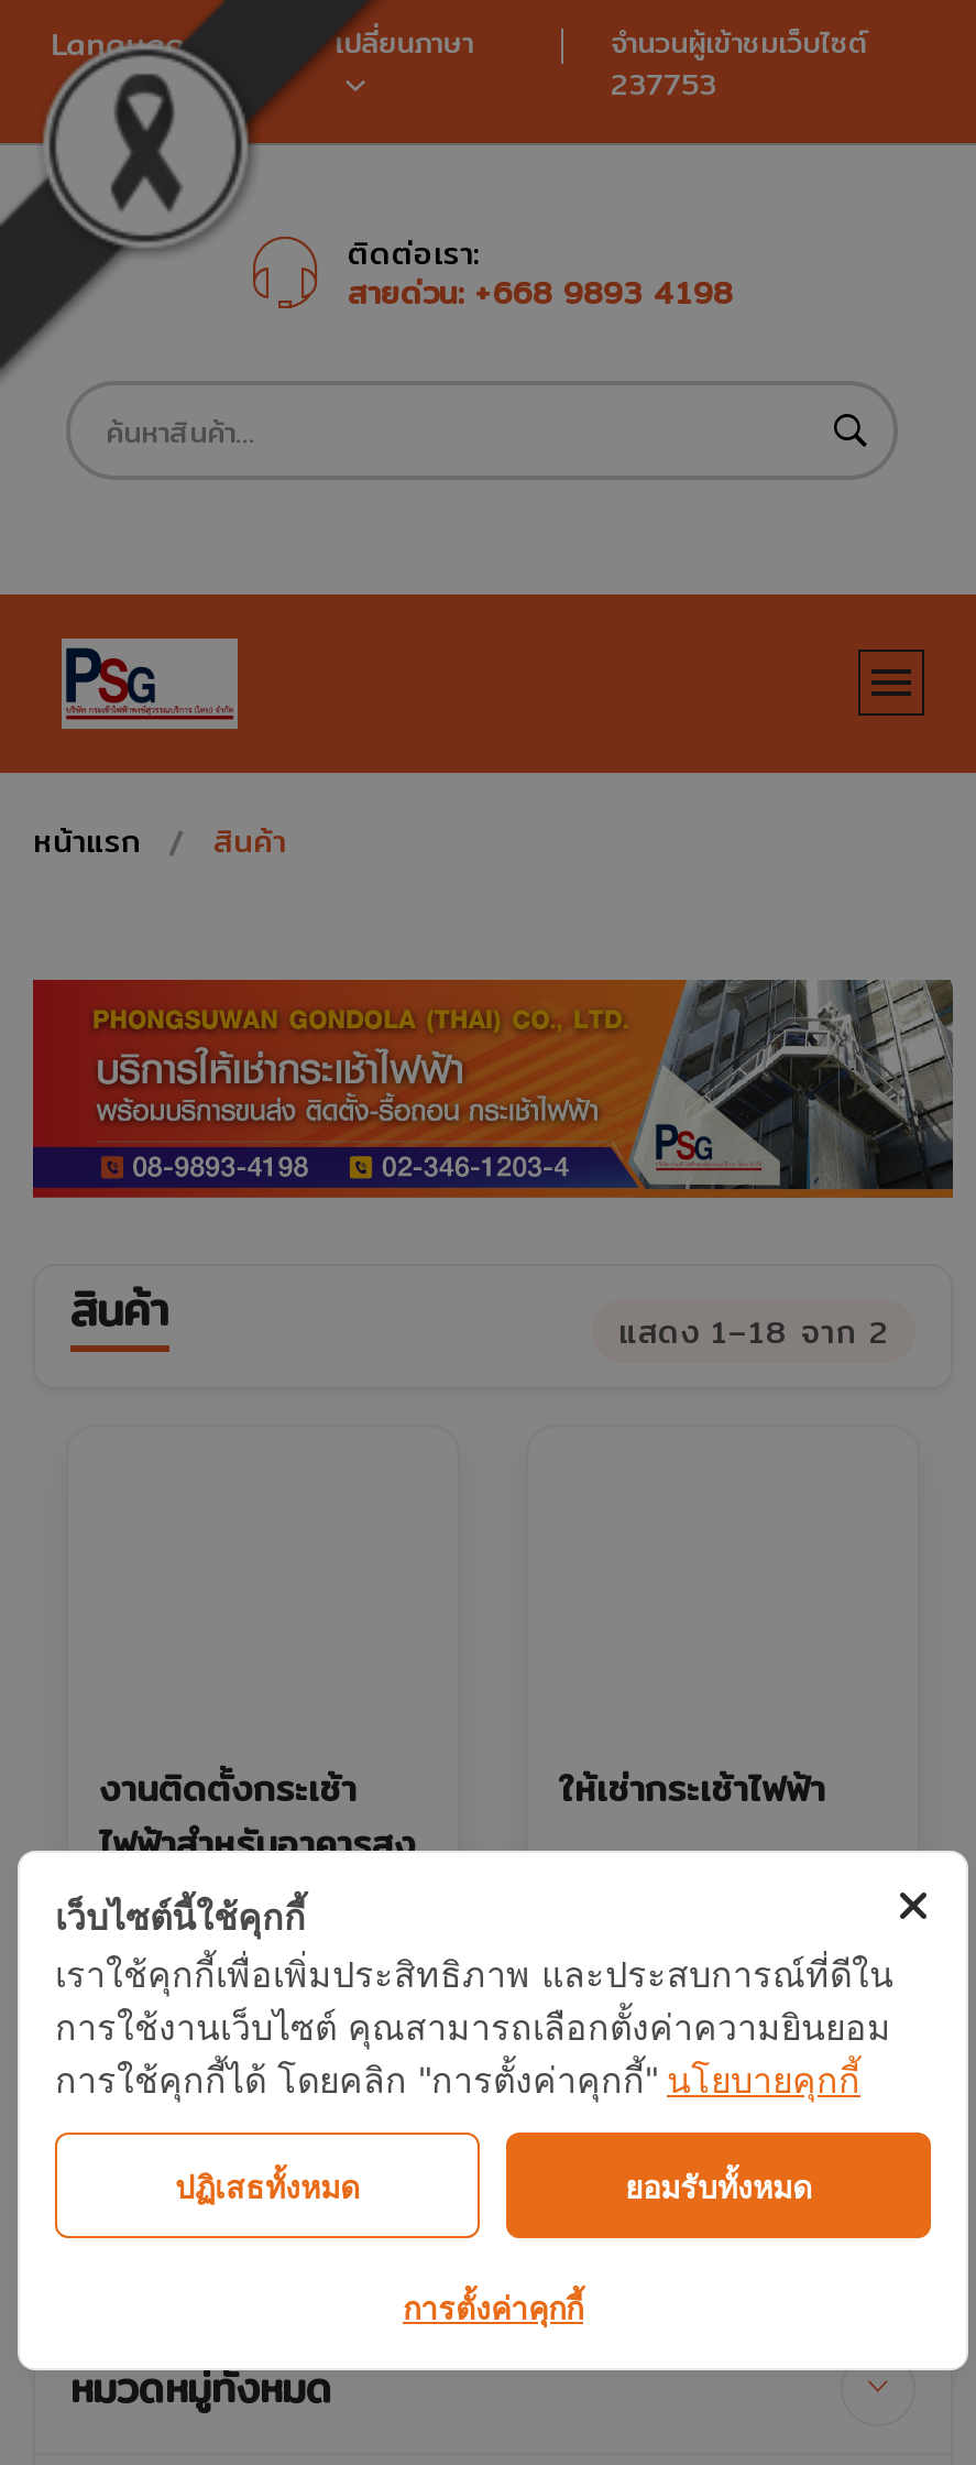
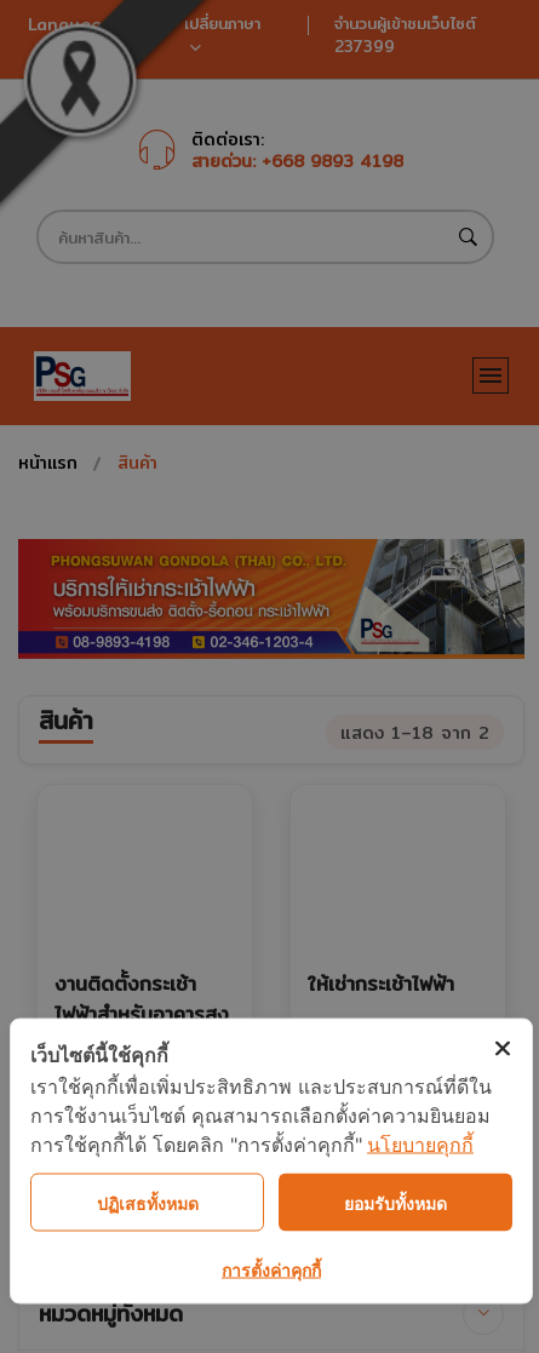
[610,62,716,106] 237753 -> [335,34,395,58] 237399

